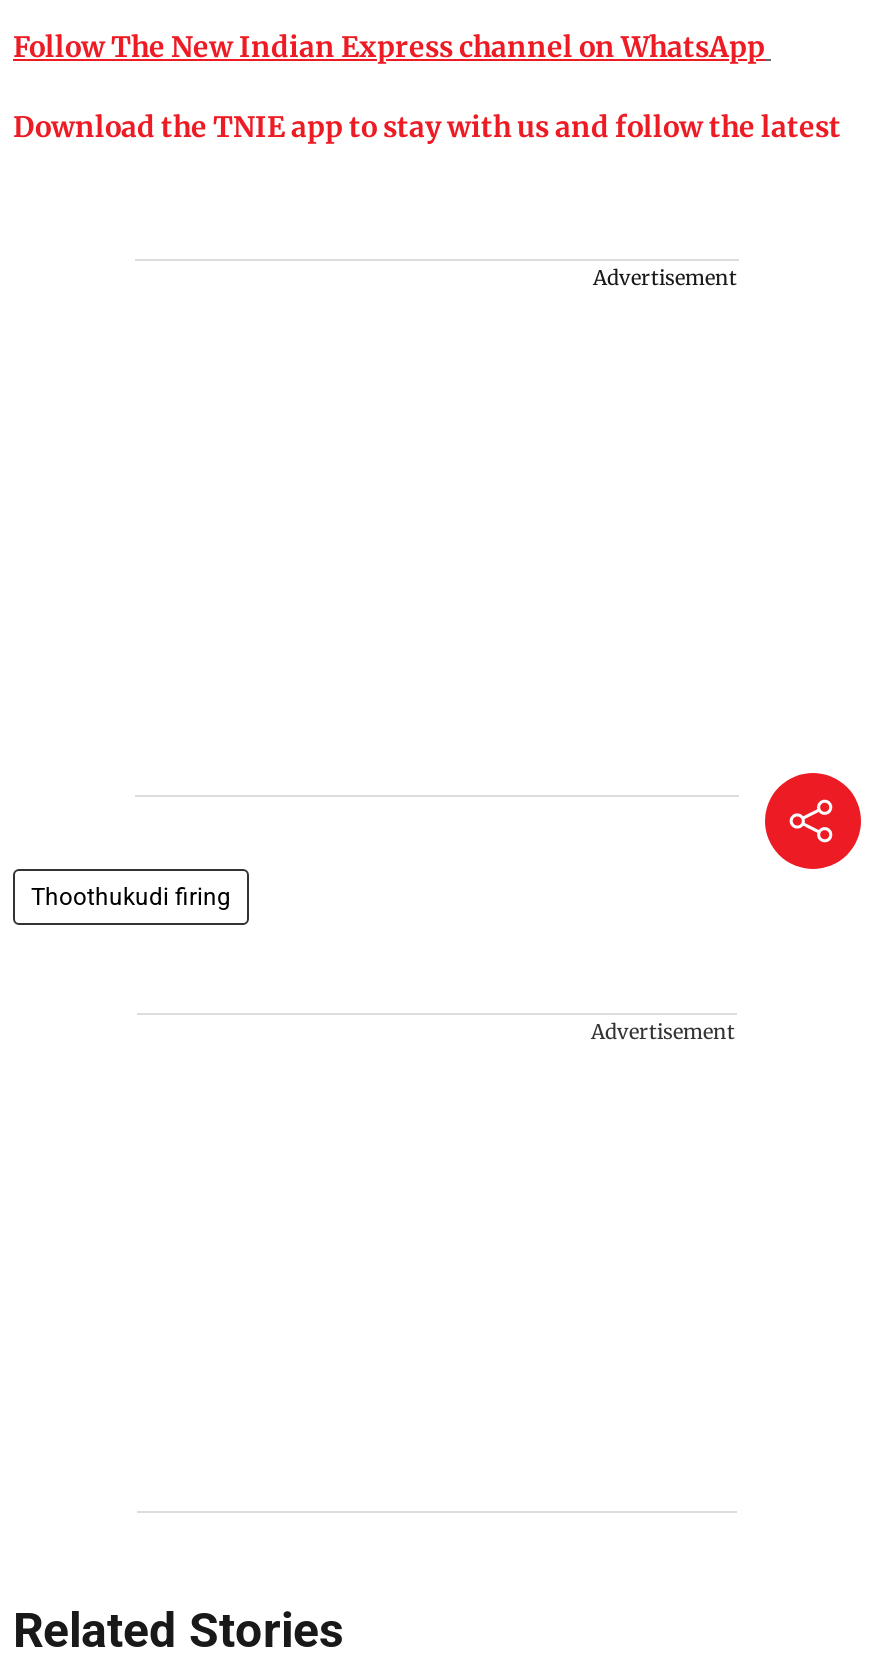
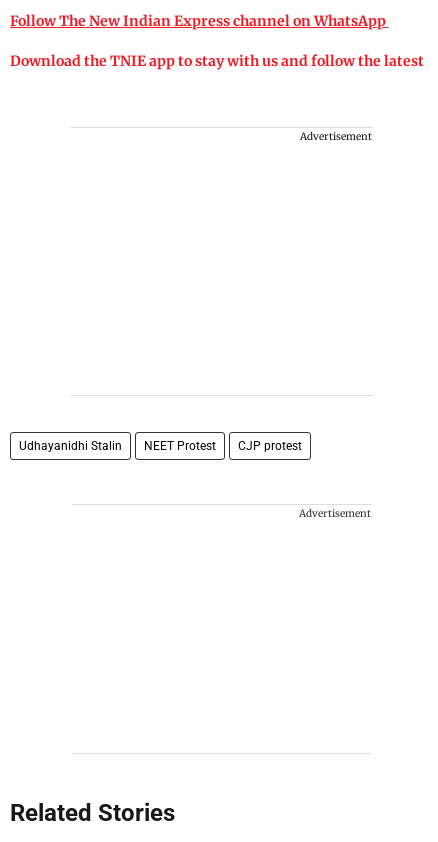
[763,770,863,872] [image] -> none
[31,884,231,912] Thoothukudi firing -> [19,439,302,453] Udhayanidhi Stalin | NEET Protest | CJP protest

